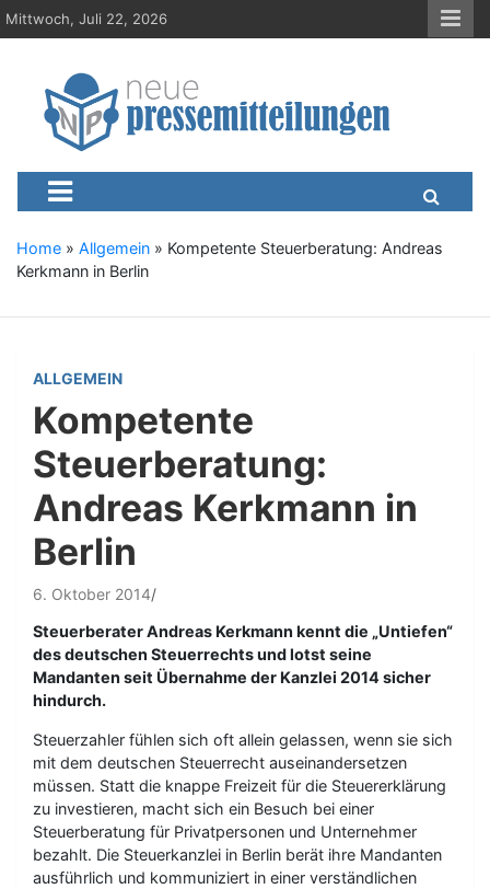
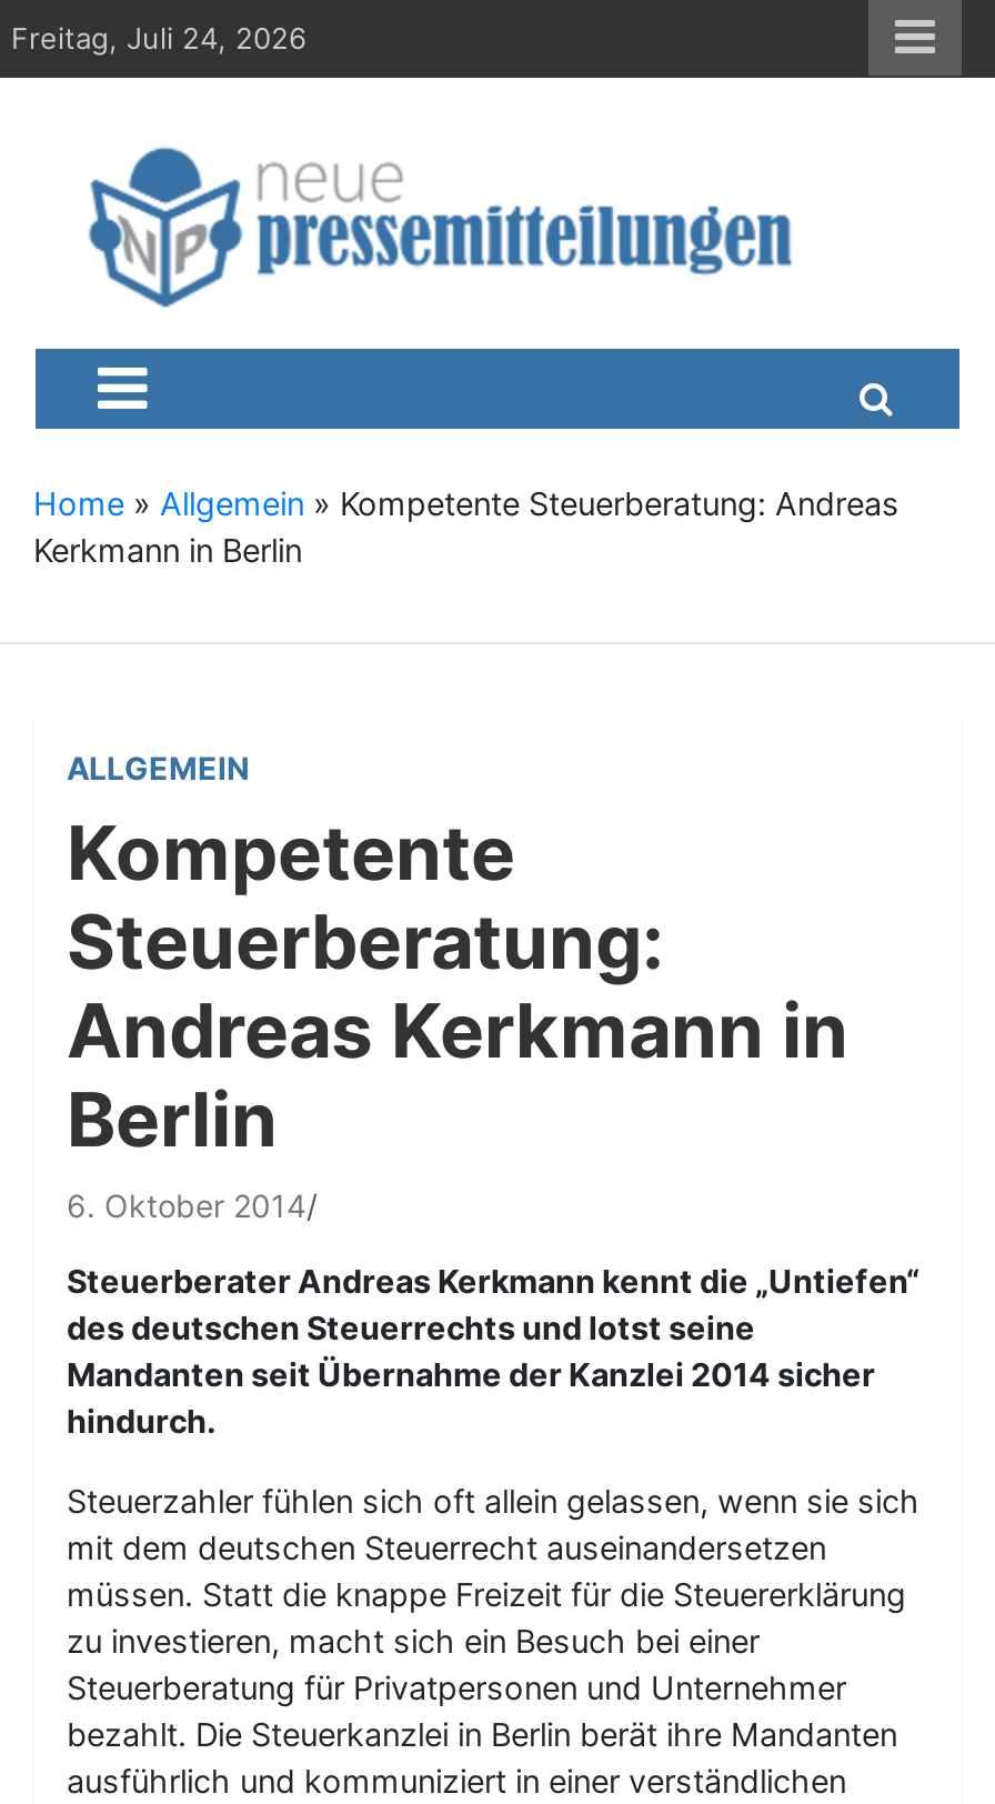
[5,10,167,27] Mittwoch, Juli 22, 2026 -> [11,20,306,56] Freitag, Juli 24, 2026

